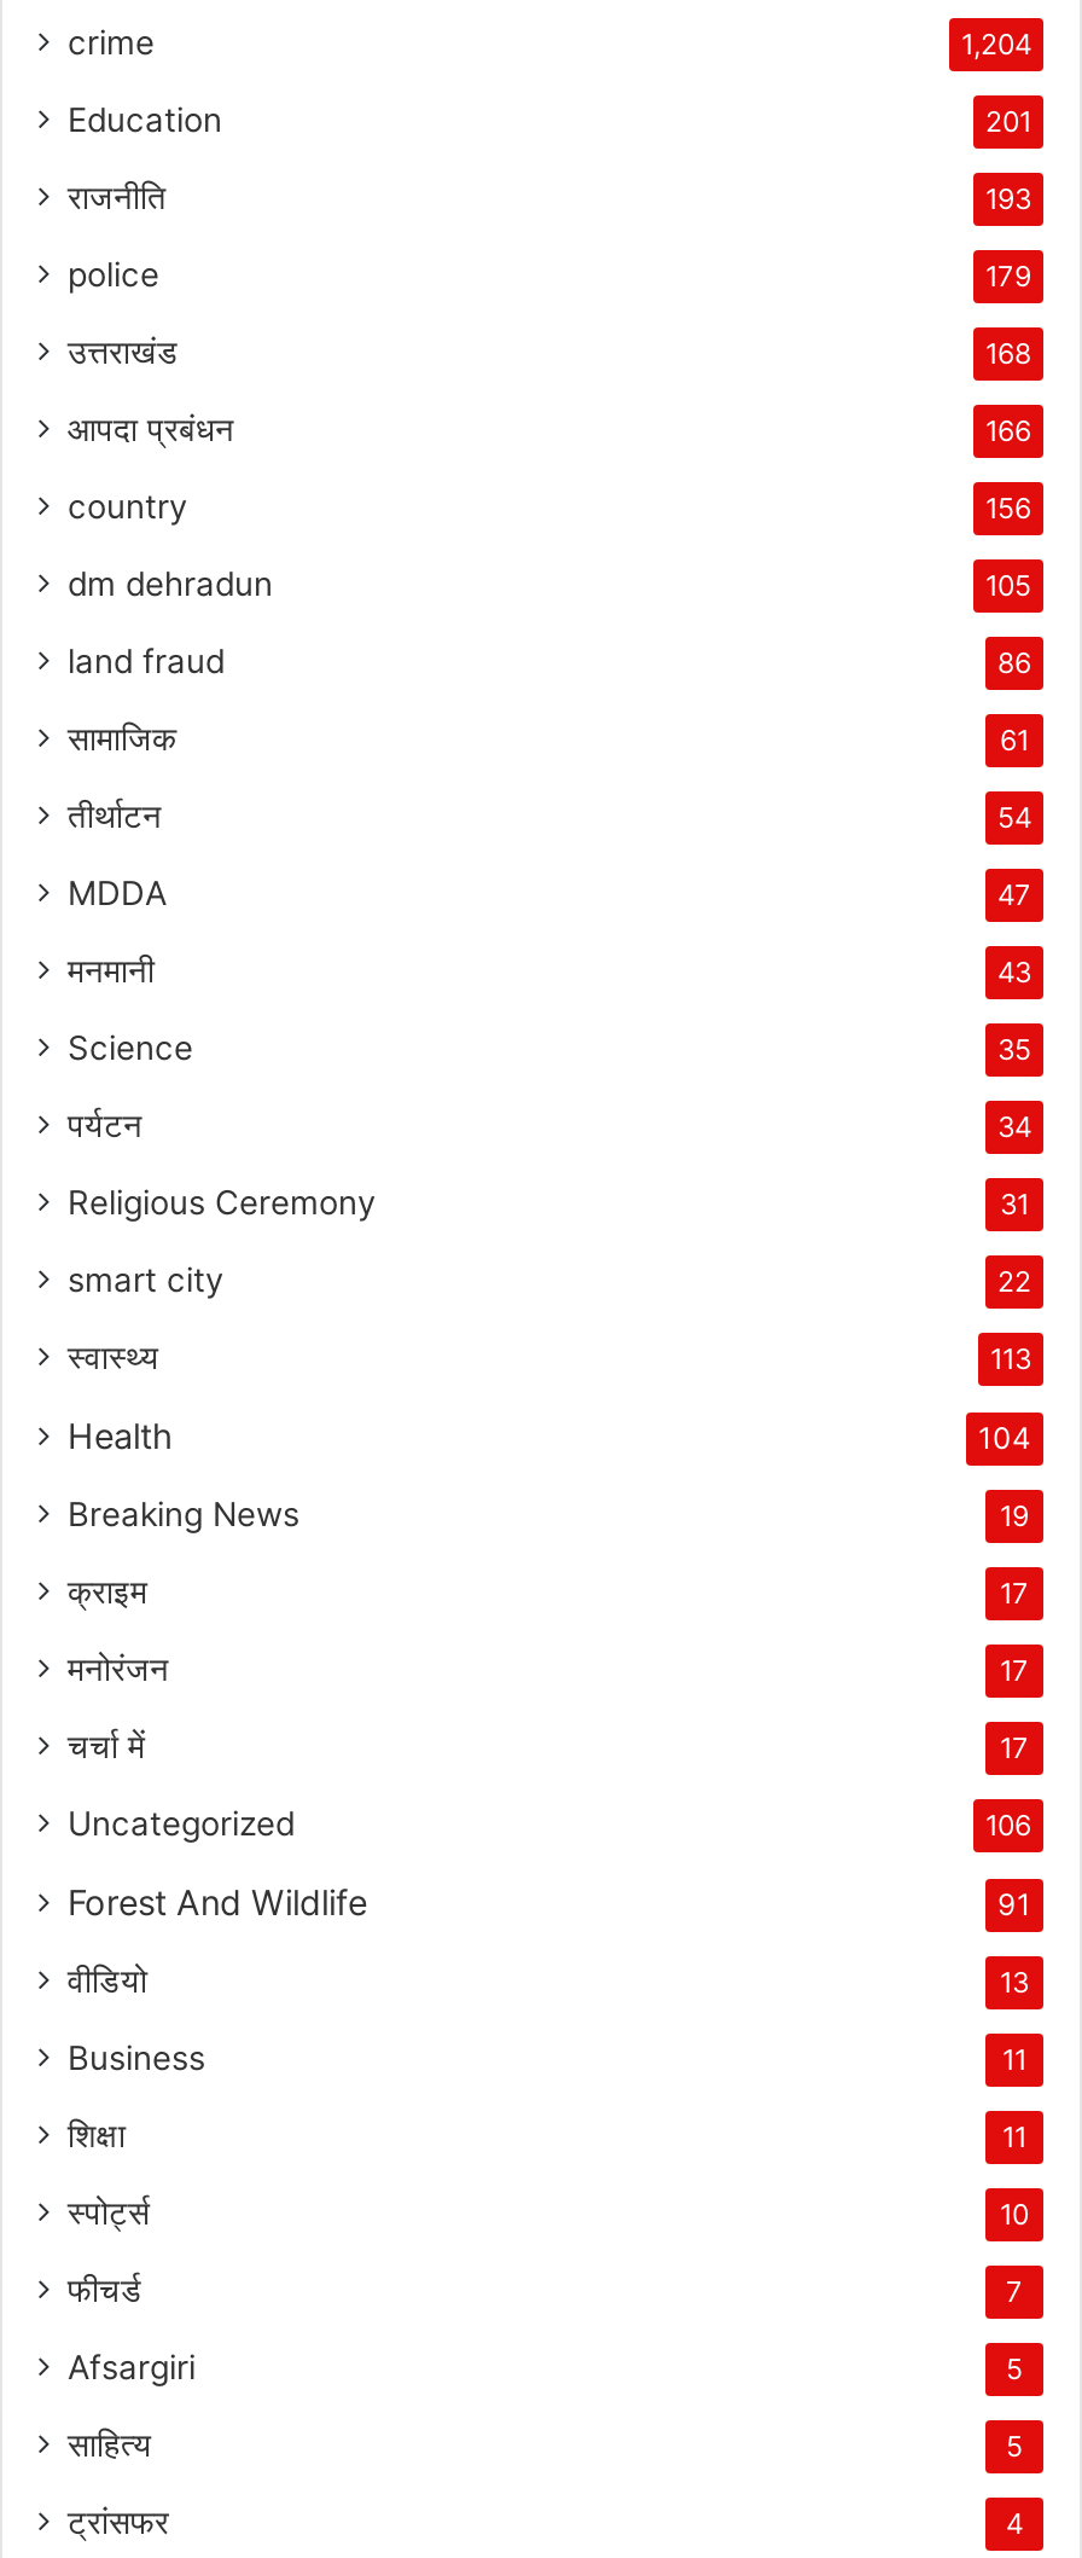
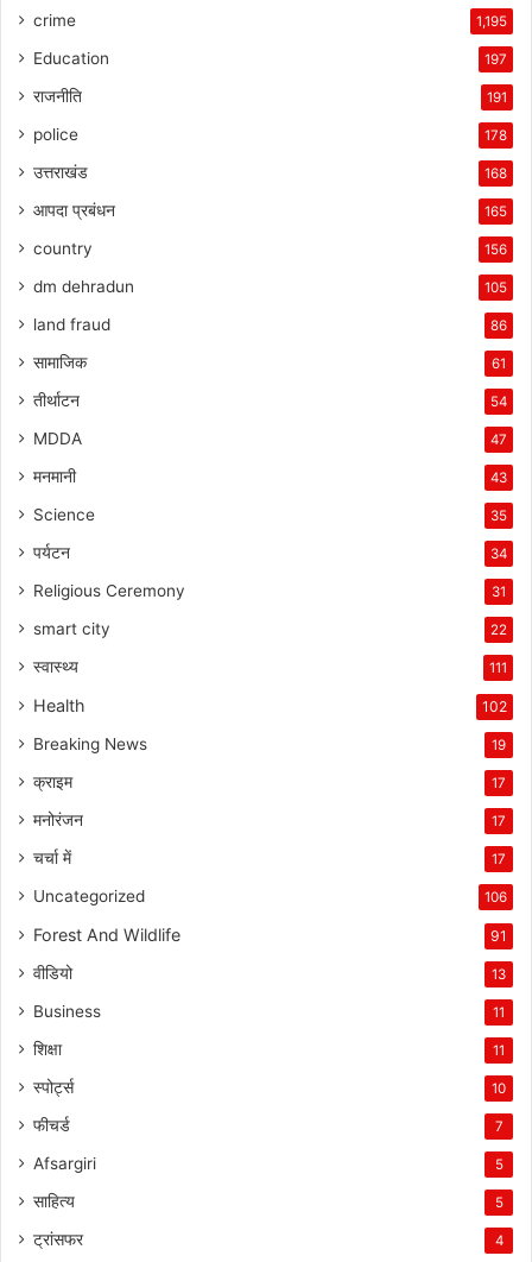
[961,29,1031,63] 1,204 -> [476,14,507,30] 1,195
[985,106,1031,140] 201 -> [484,52,507,68] 197
[985,183,1031,217] 193 -> [487,90,507,106] 191
[985,261,1031,295] 179 -> [484,128,507,144] 178
[985,415,1031,449] 166 -> [484,204,507,220] 165
[990,1343,1031,1377] 113 -> [489,660,507,677] 111
[978,1421,1031,1457] 104 -> [482,698,507,716] 102

